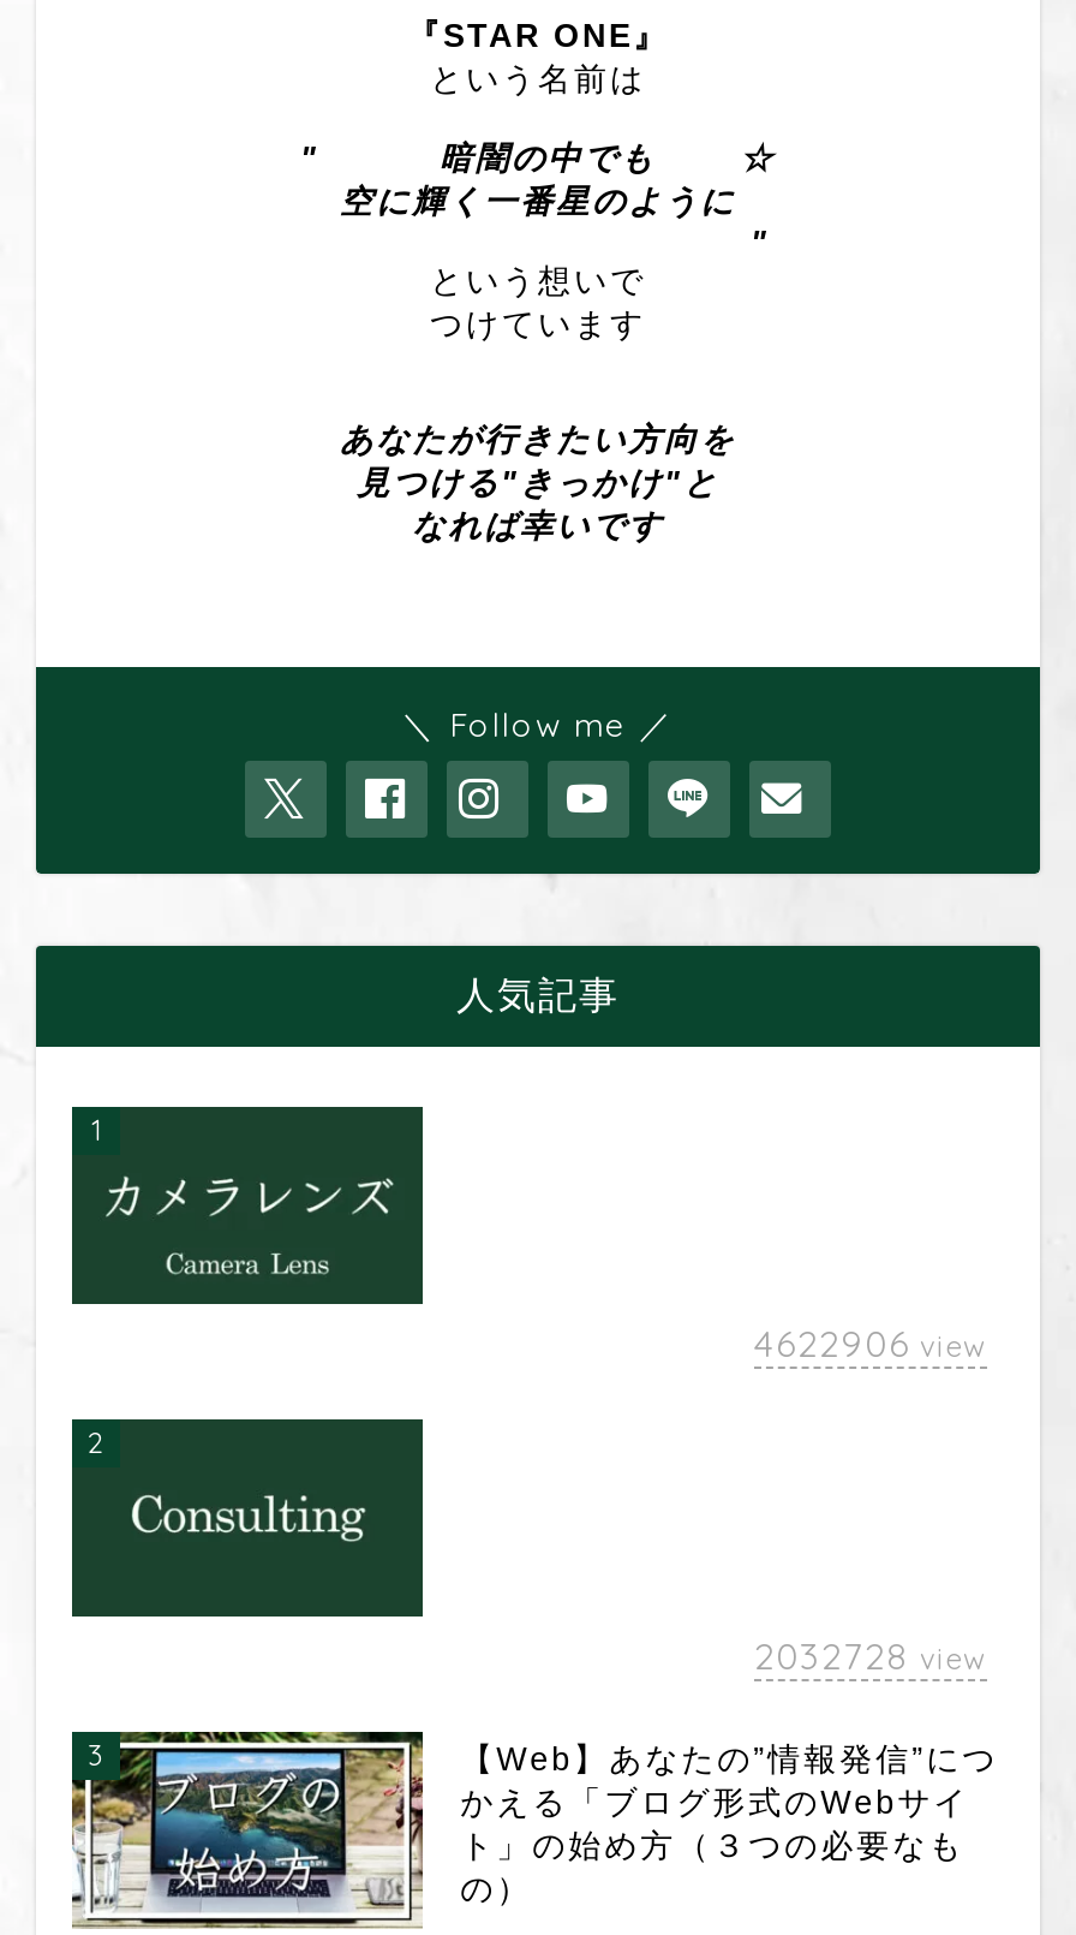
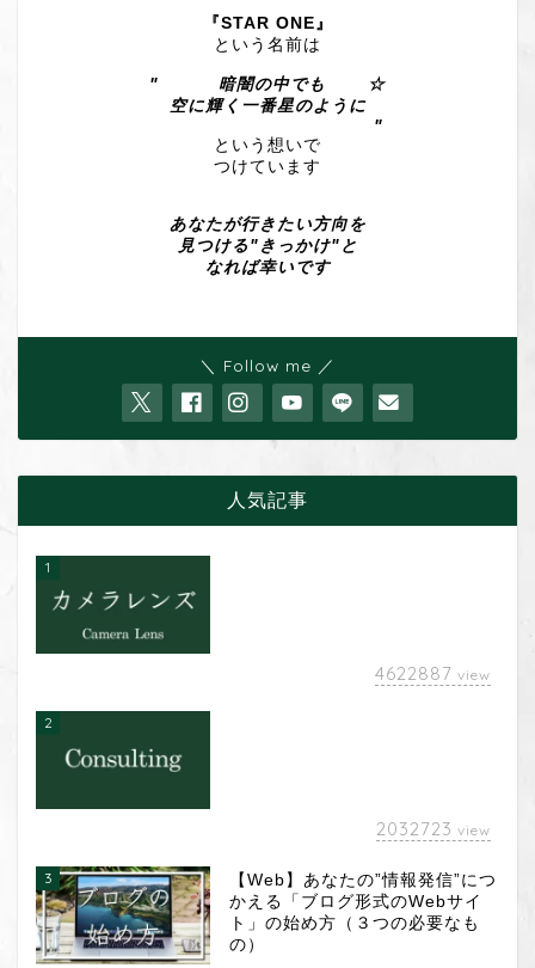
[754,1321,987,1367] 4622906 view -> [375,662,491,685] 4622887 view
[754,1633,987,1679] 2032728 view -> [376,817,491,840] 2032723 view

